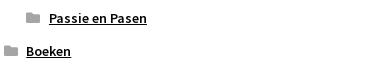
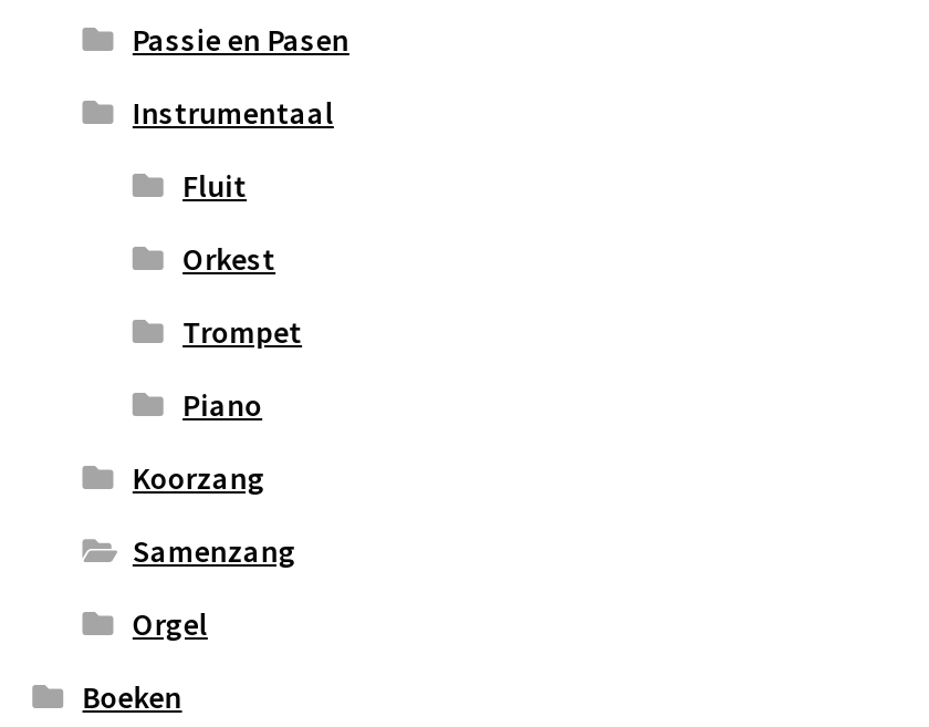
none -> [132,93,334,644] Instrumentaal | Fluit | Orkest | Trompet | Piano | Koorzang | Samenzang | Orgel

